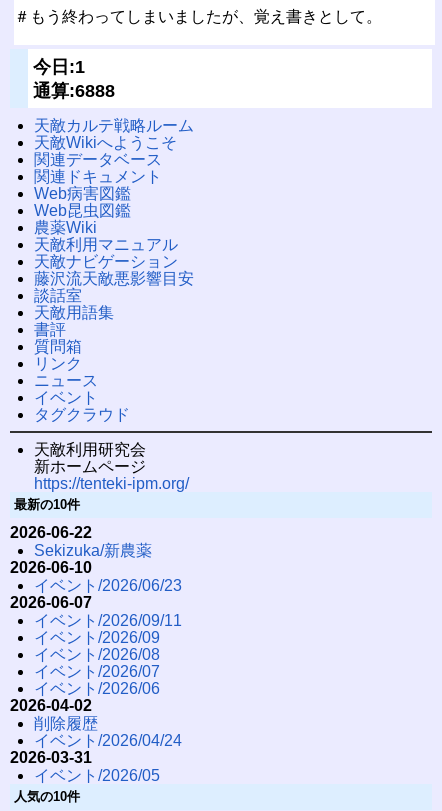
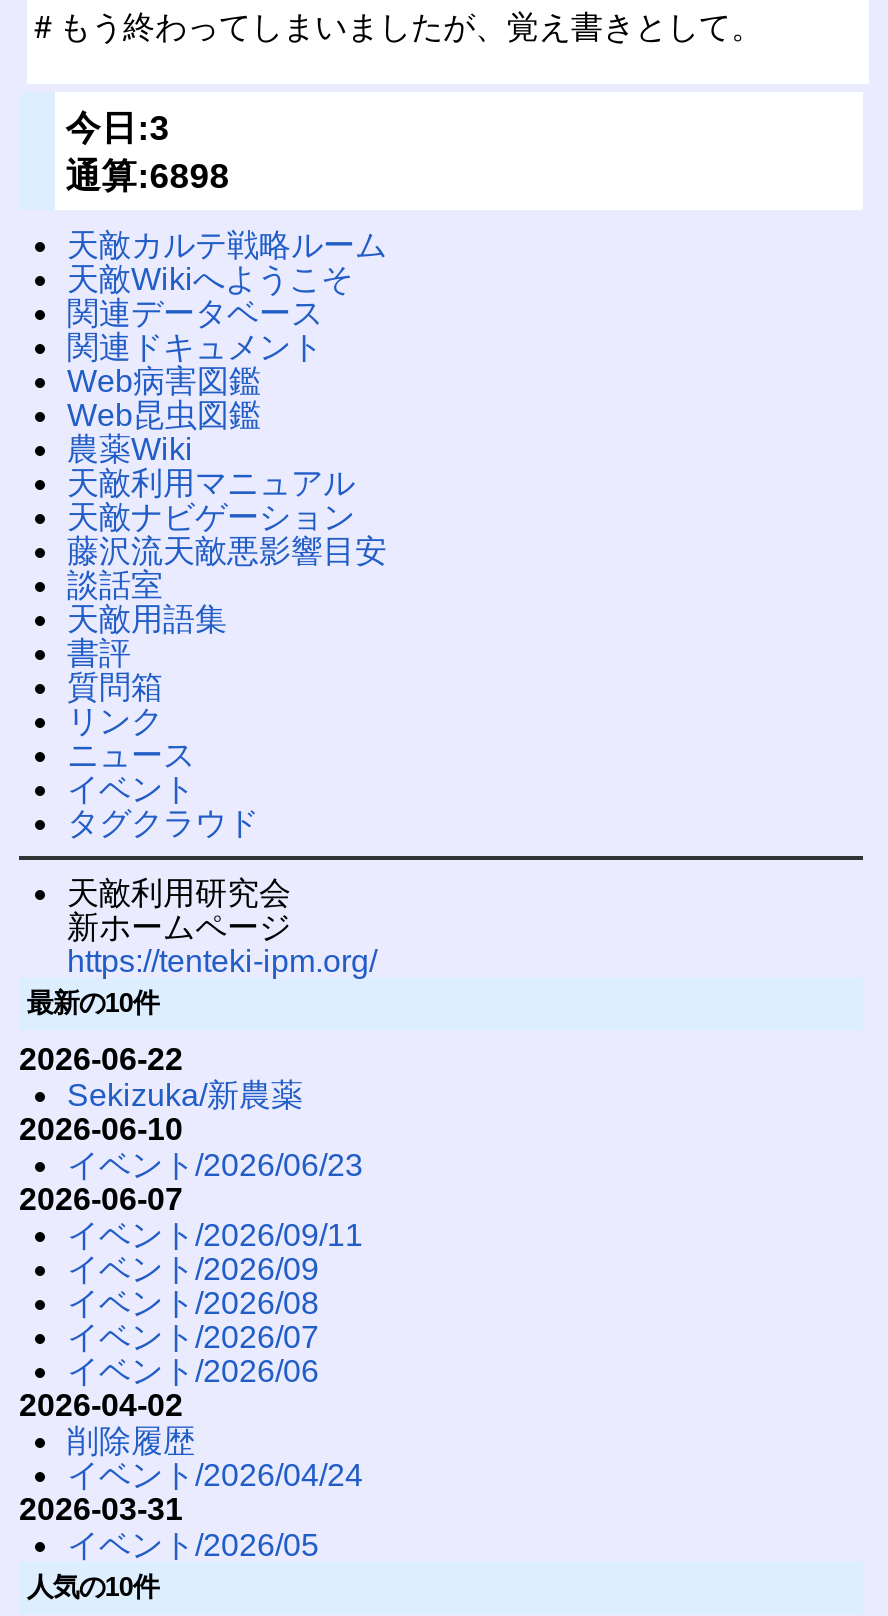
[33,57,85,77] 今日:1 -> [65,107,169,147] 今日:3
[33,81,115,101] 通算:6888 -> [65,155,229,195] 通算:6898

